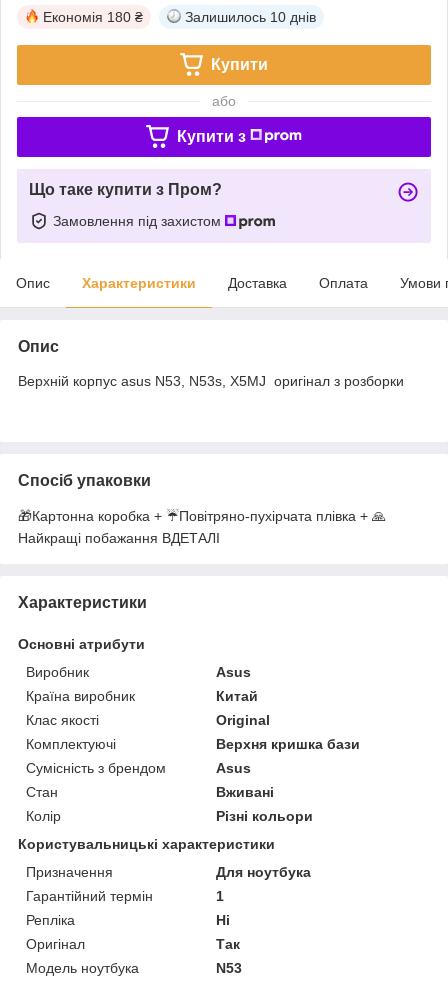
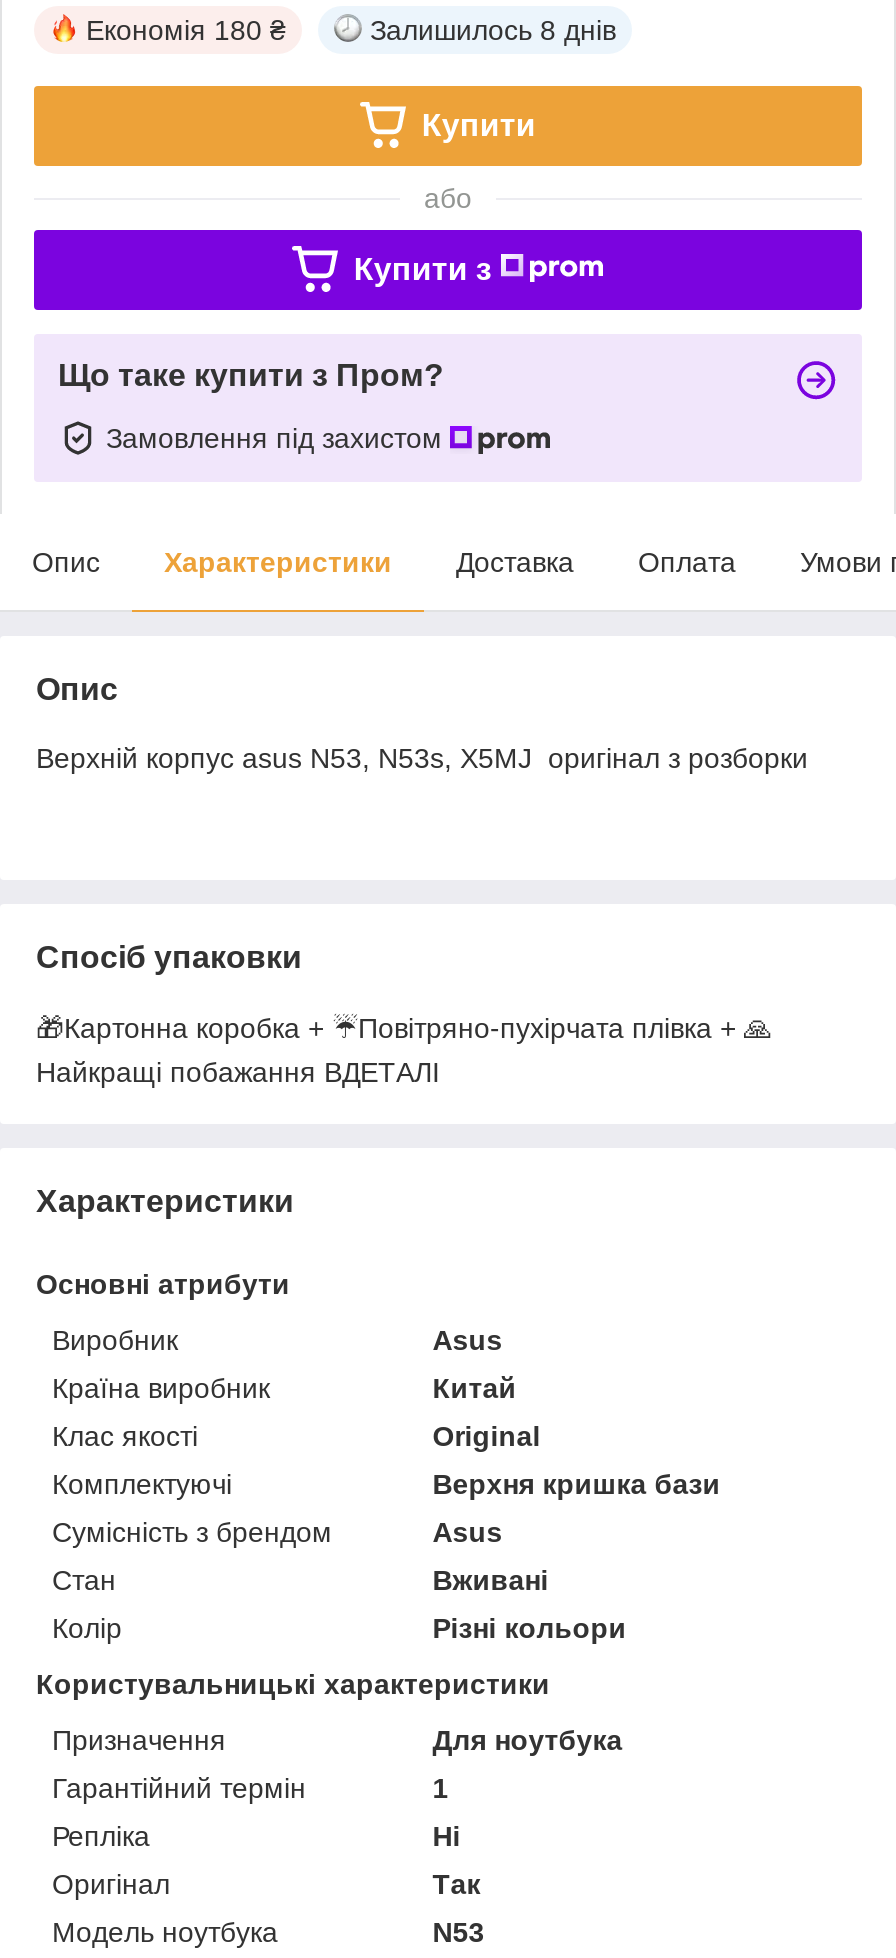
[185,9,316,25] Залишилось 10 днів -> [370,14,616,46] Залишилось 8 днів

